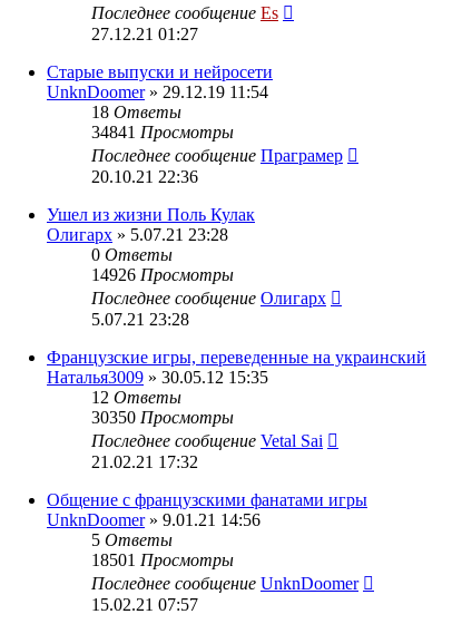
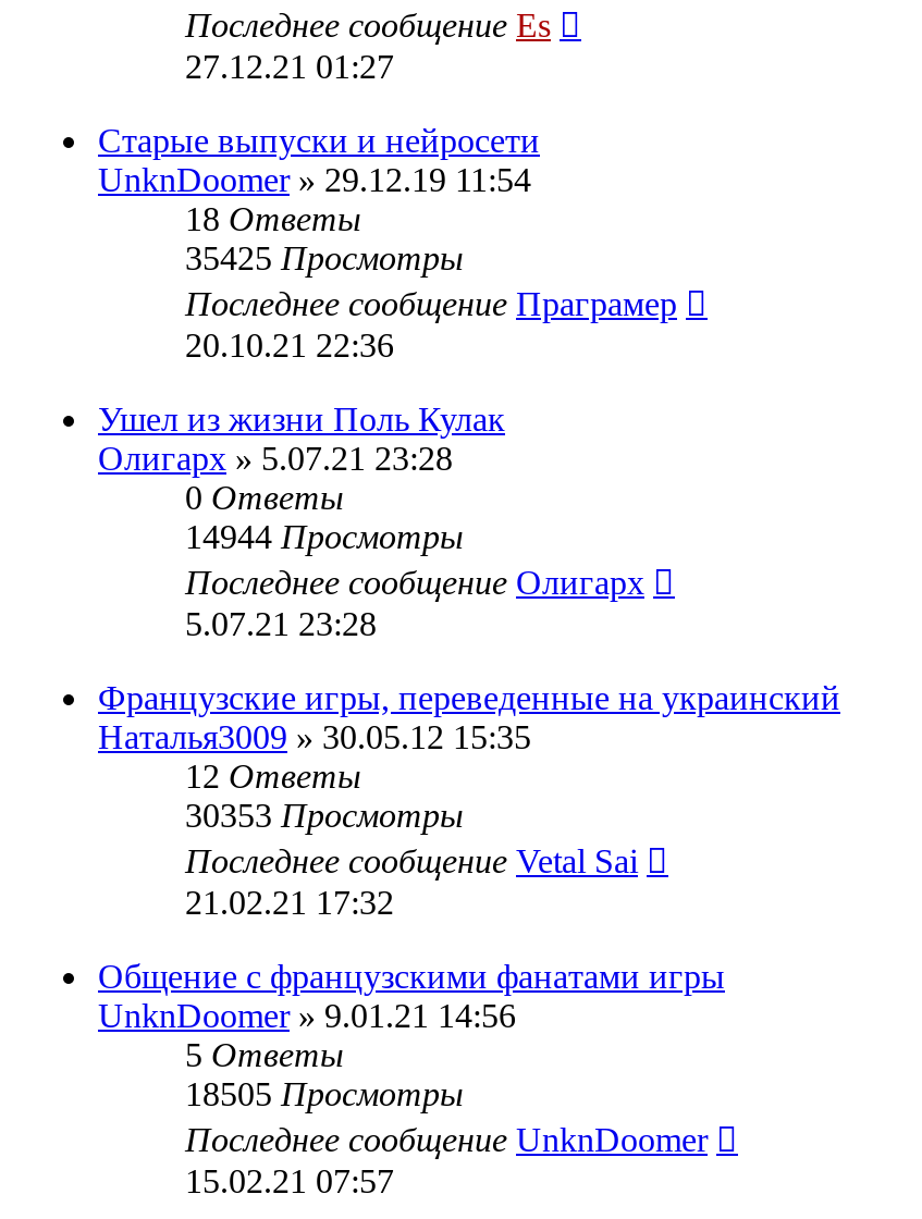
[91,122,234,141] 34841 Просмотры -> [185,239,464,276] 35425 Просмотры
[91,265,234,284] 14926 Просмотры -> [185,518,464,555] 14944 Просмотры
[91,408,234,427] 30350 Просмотры -> [185,796,464,833] 30353 Просмотры
[91,550,234,569] 18501 Просмотры -> [185,1075,464,1112] 18505 Просмотры

